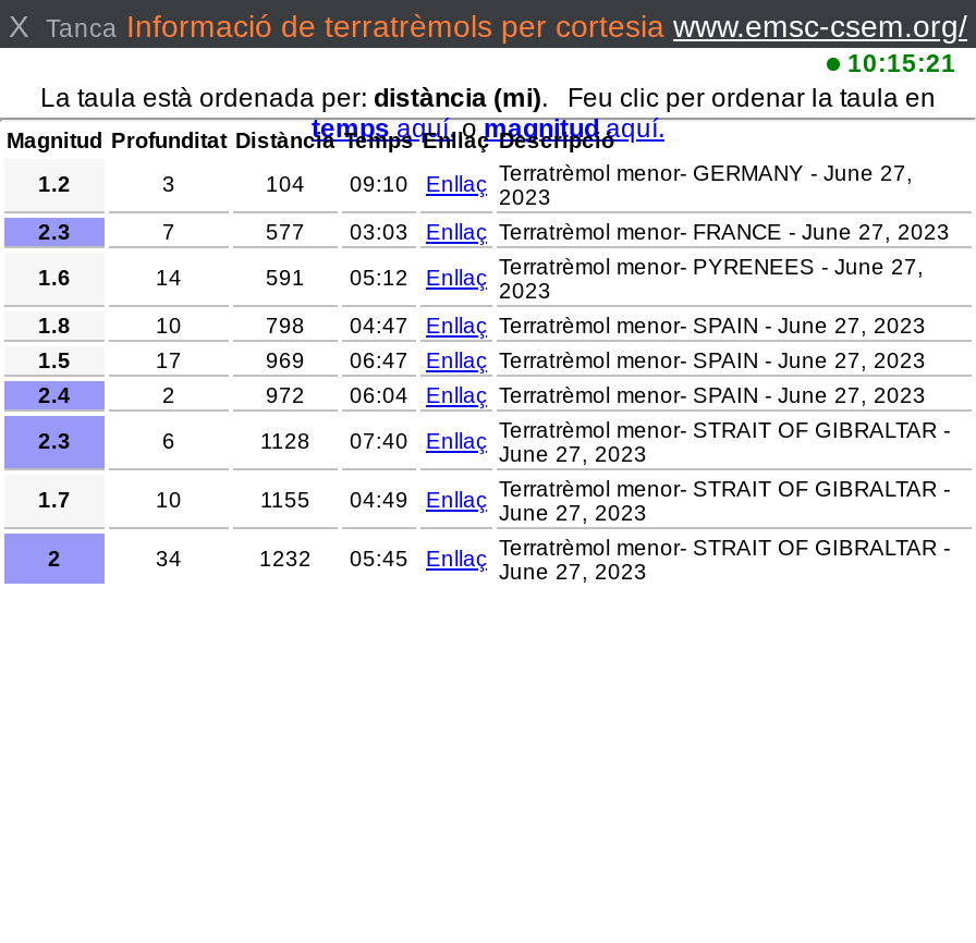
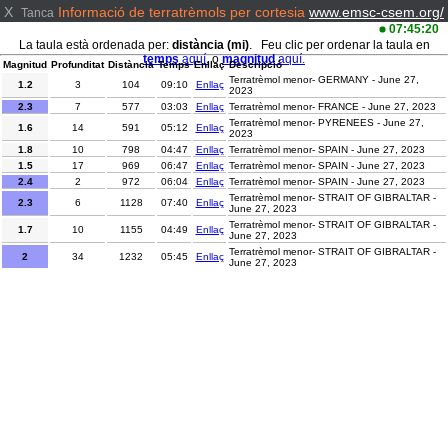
[841,48,963,76] 10:15:21 -> [386,22,442,35] 07:45:20

